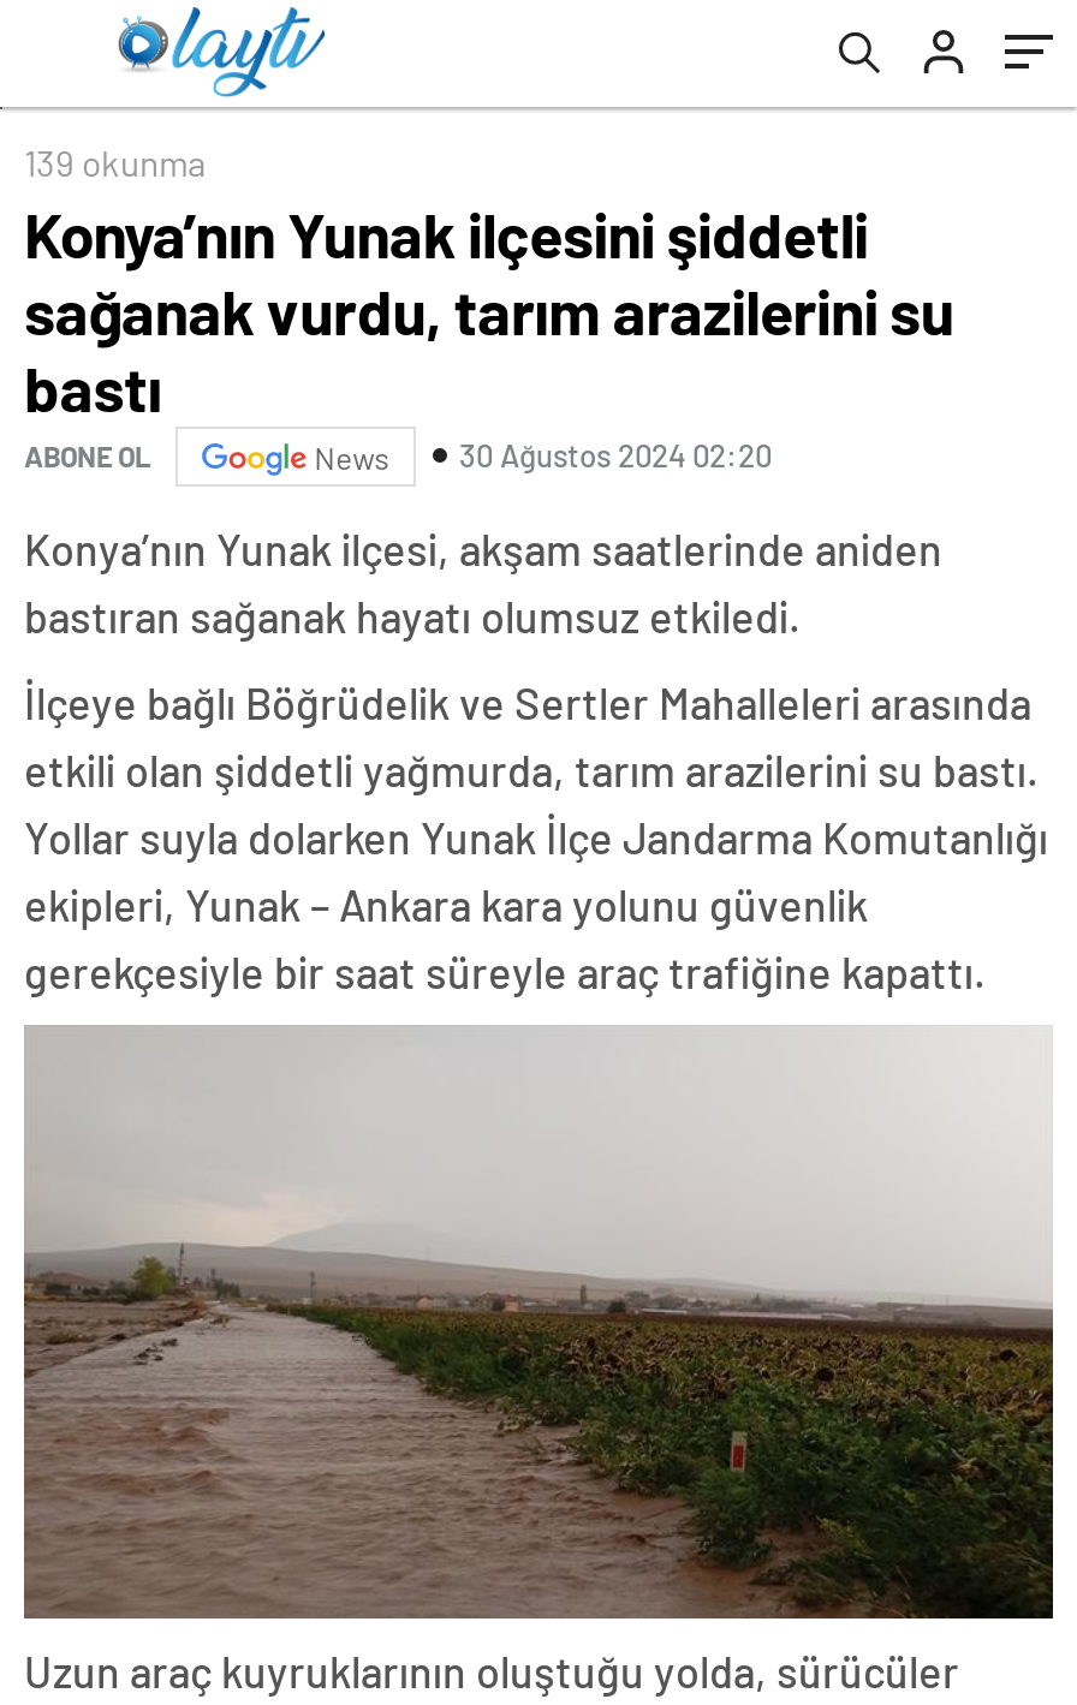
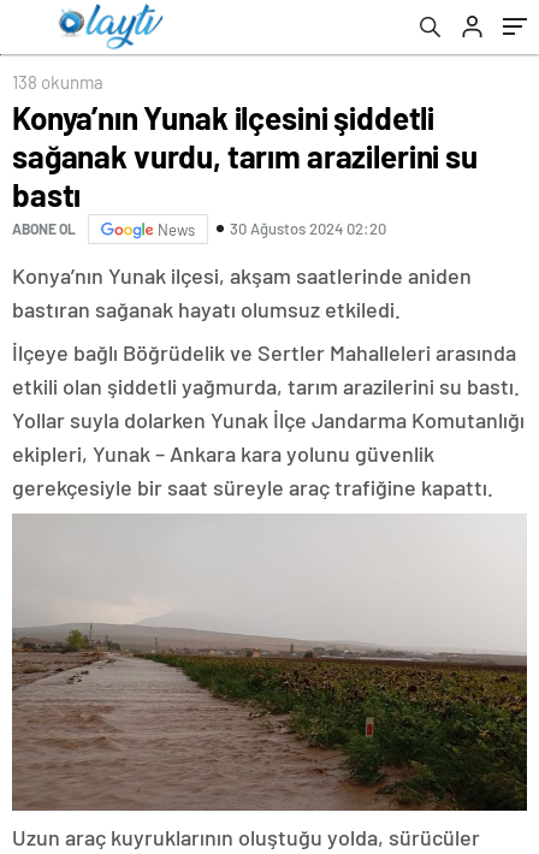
[24,139,207,183] 139 okunma -> [12,70,103,92] 138 okunma

